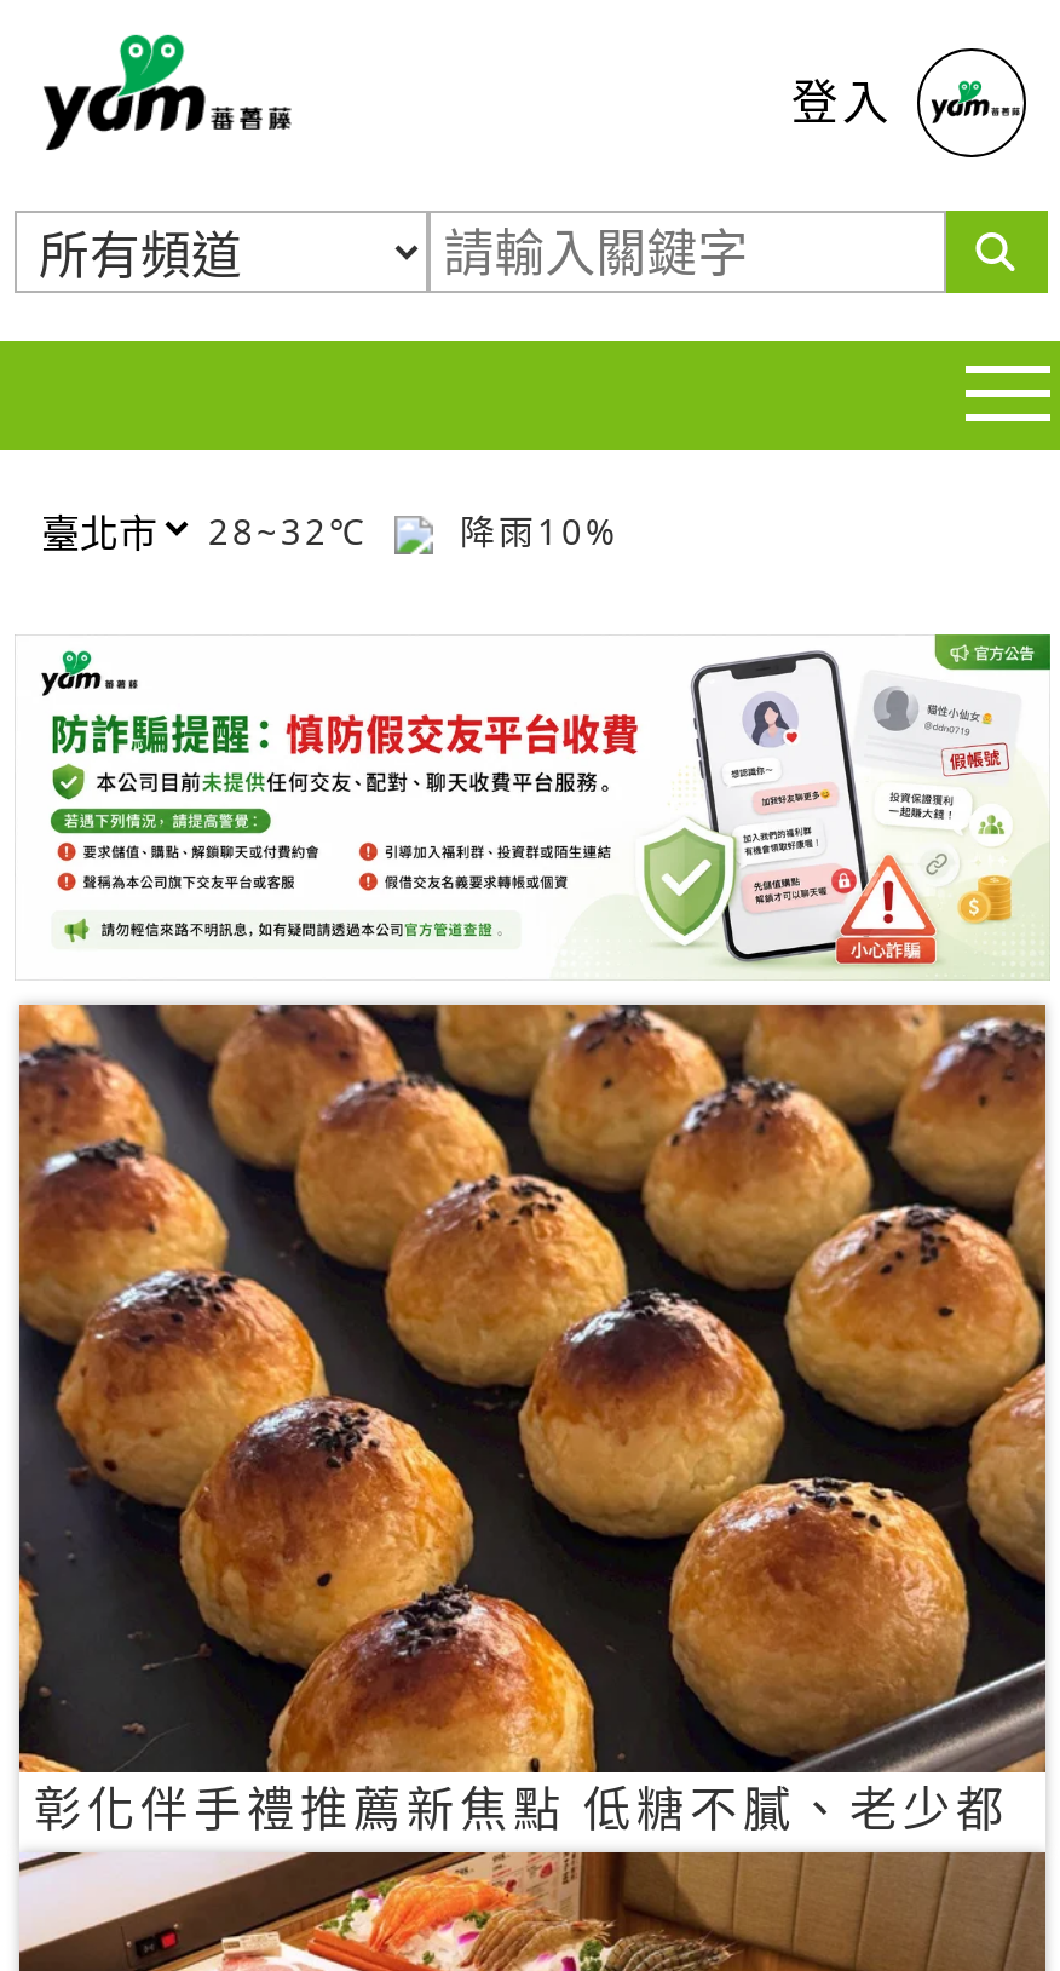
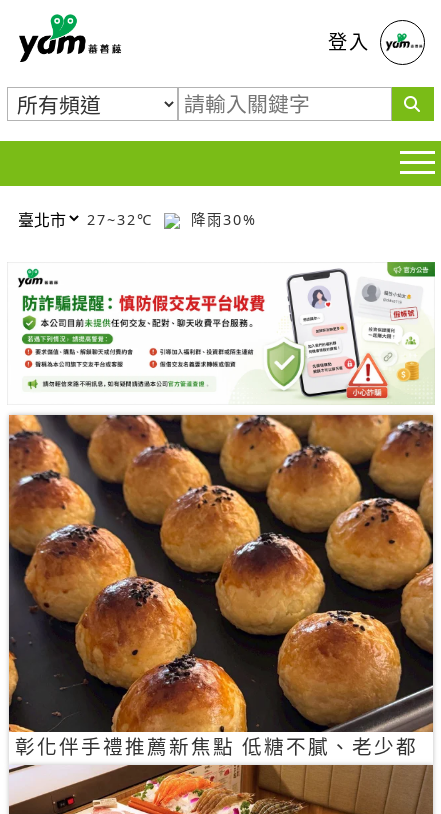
[208,507,382,553] 28~32℃ -> [87,209,159,228] 27~32℃
[445,507,620,553] 降雨10% -> [185,209,257,228] 降雨30%

